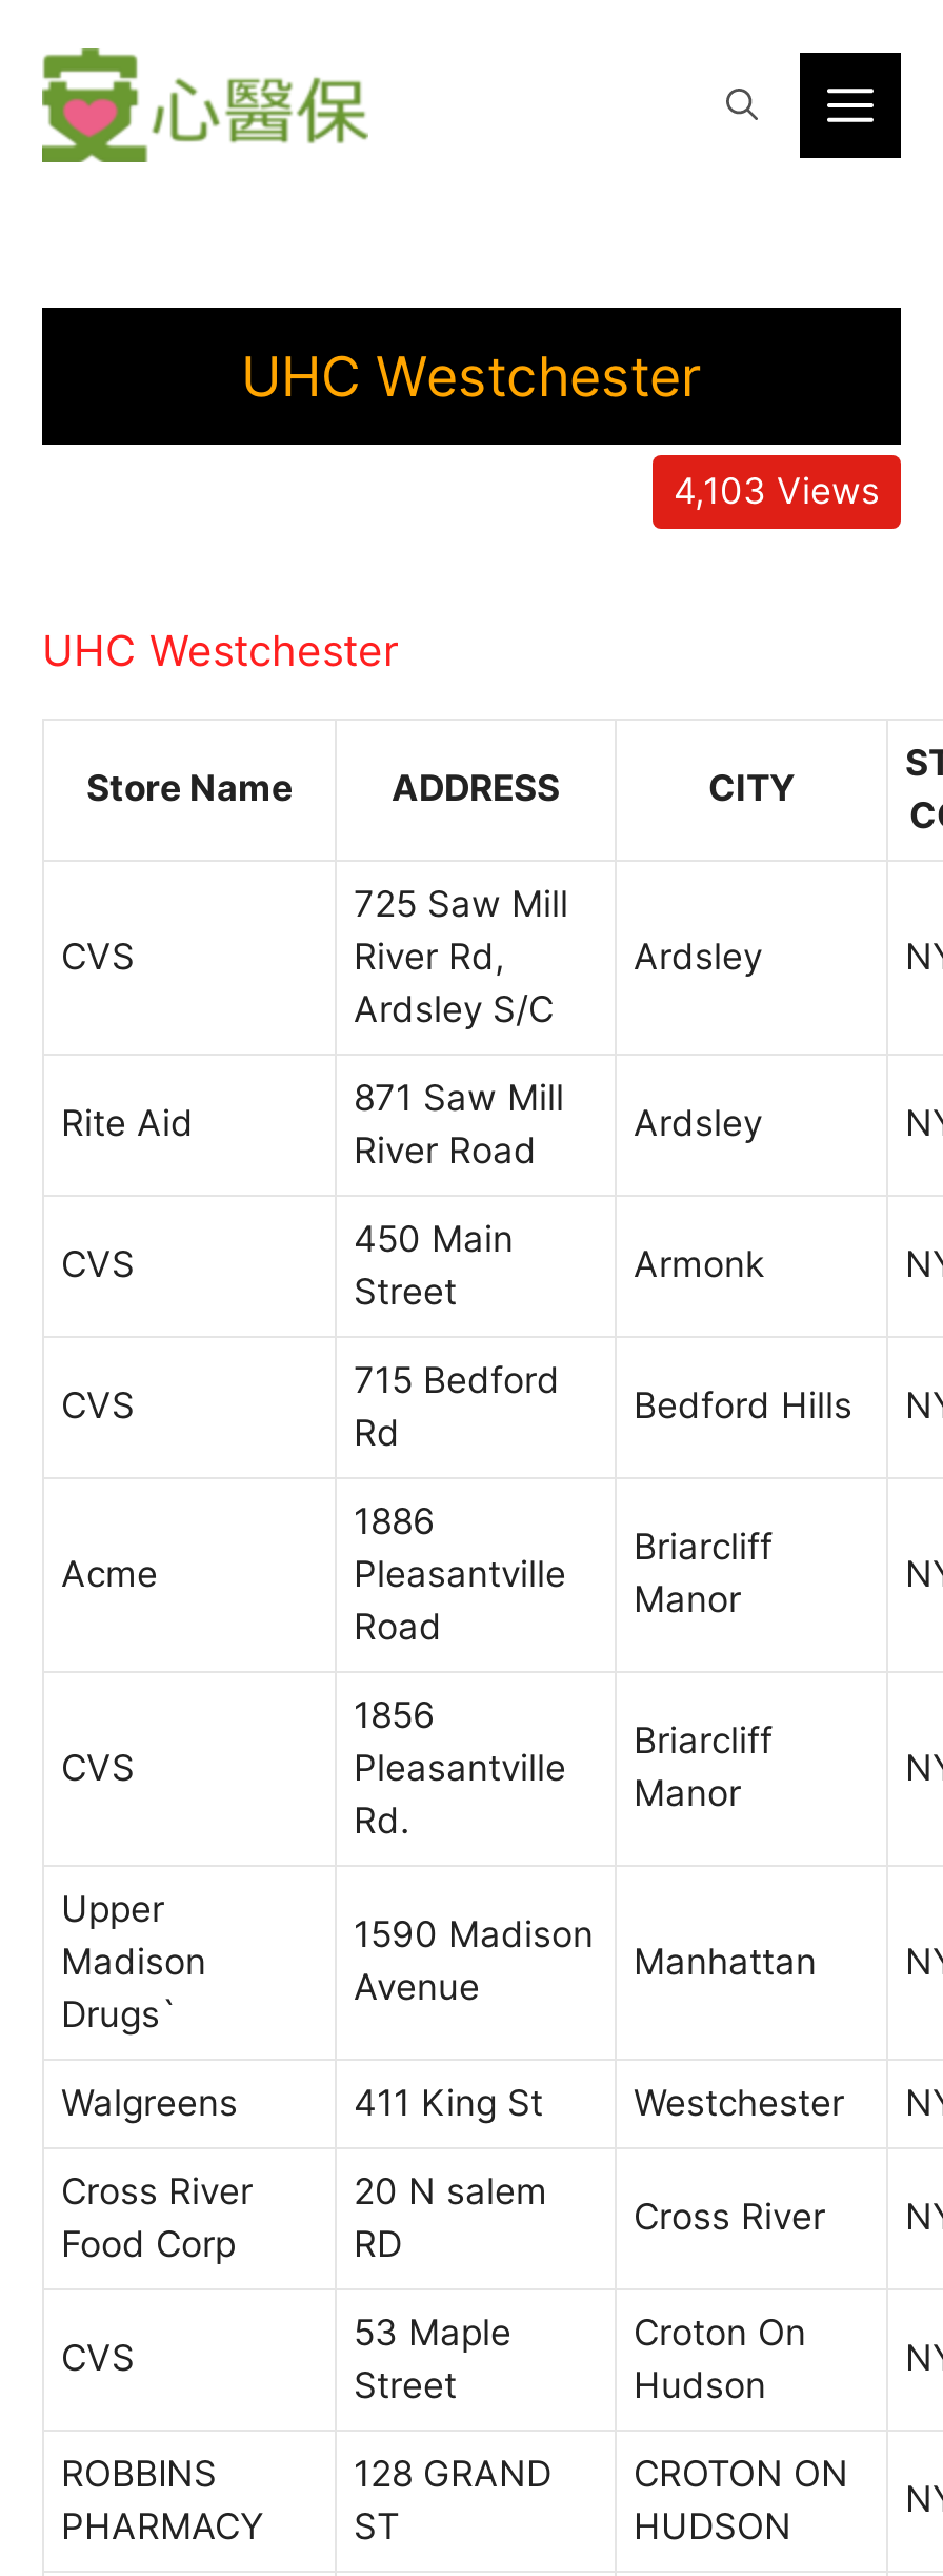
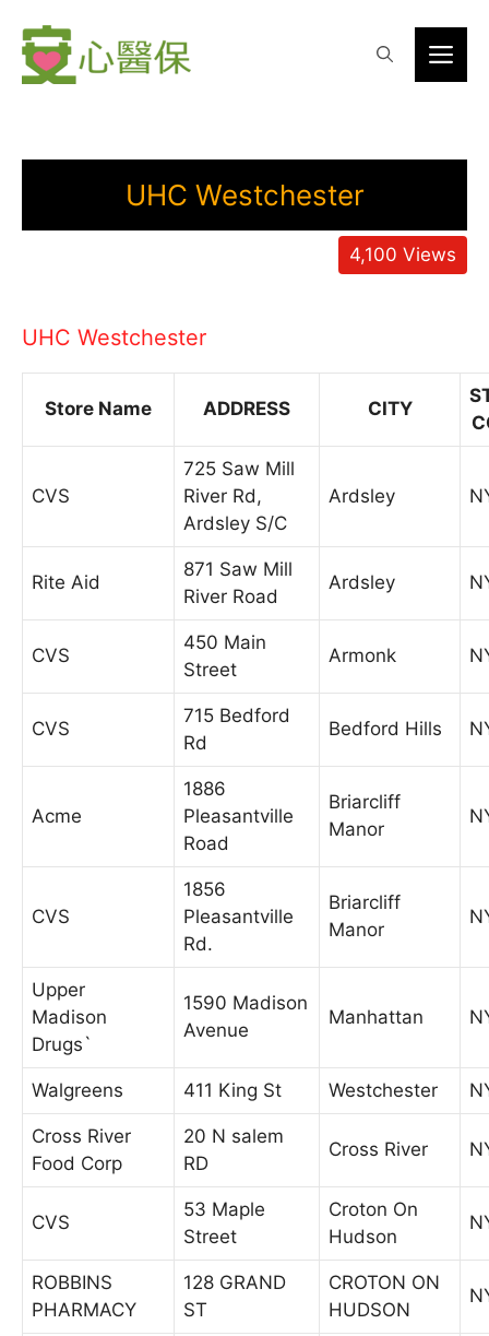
[674,469,880,511] 4,103 Views -> [349,243,456,265] 4,100 Views

